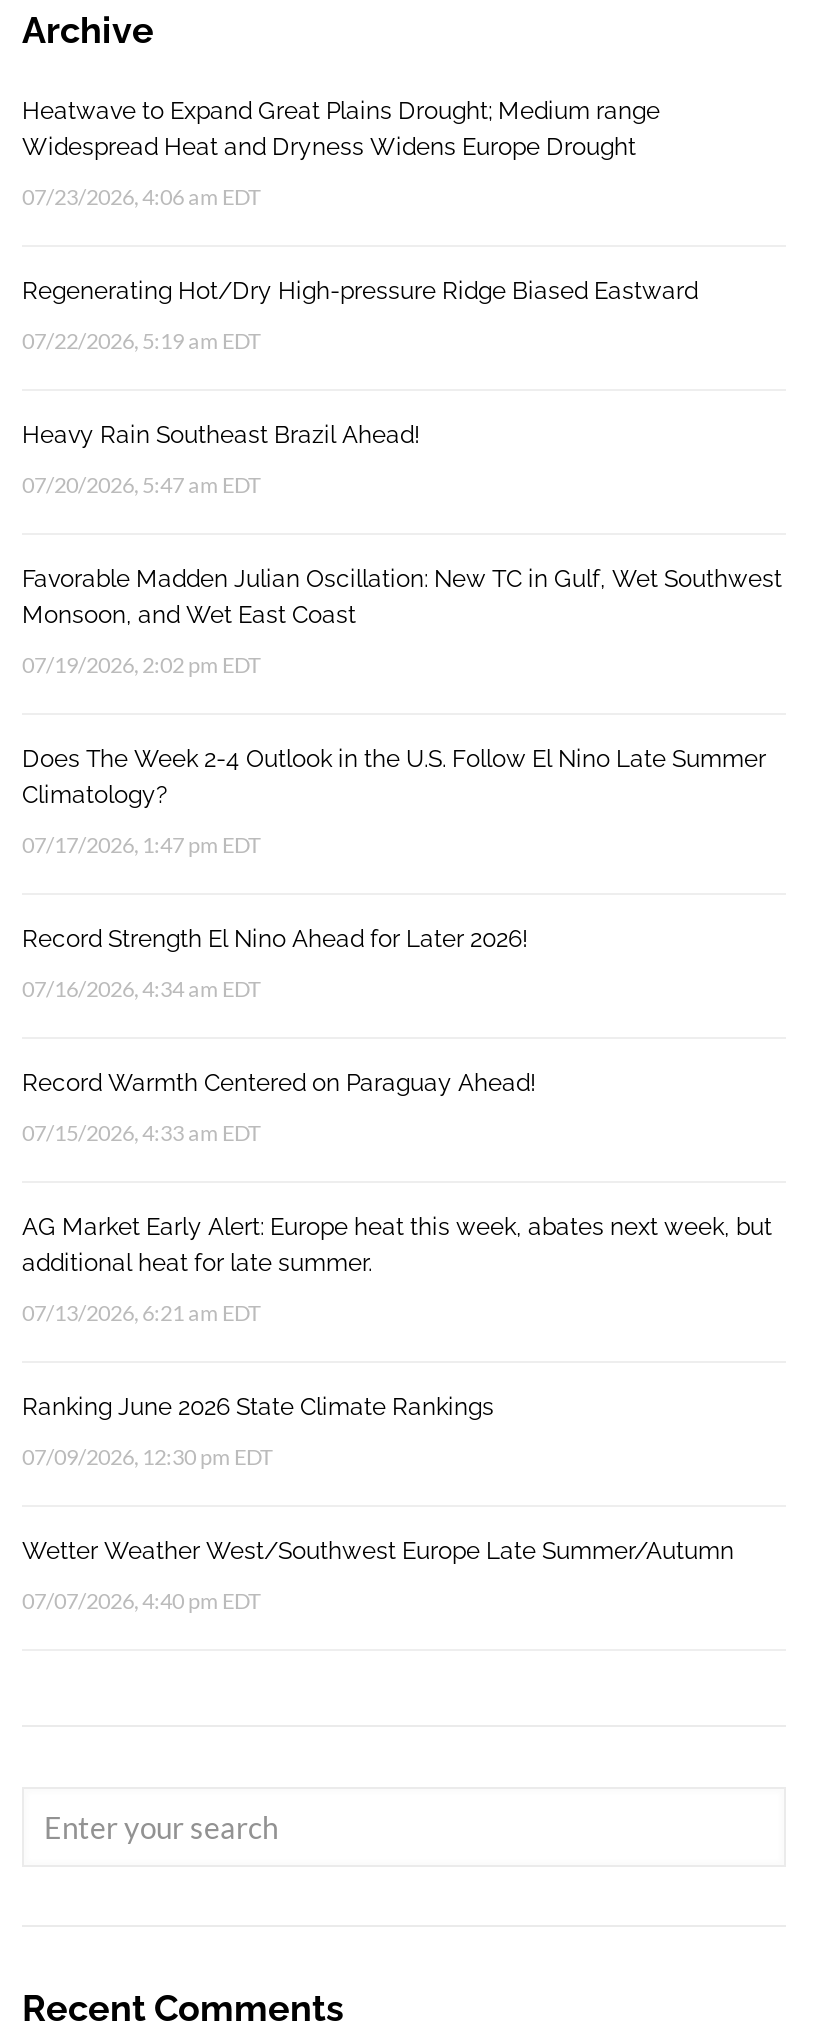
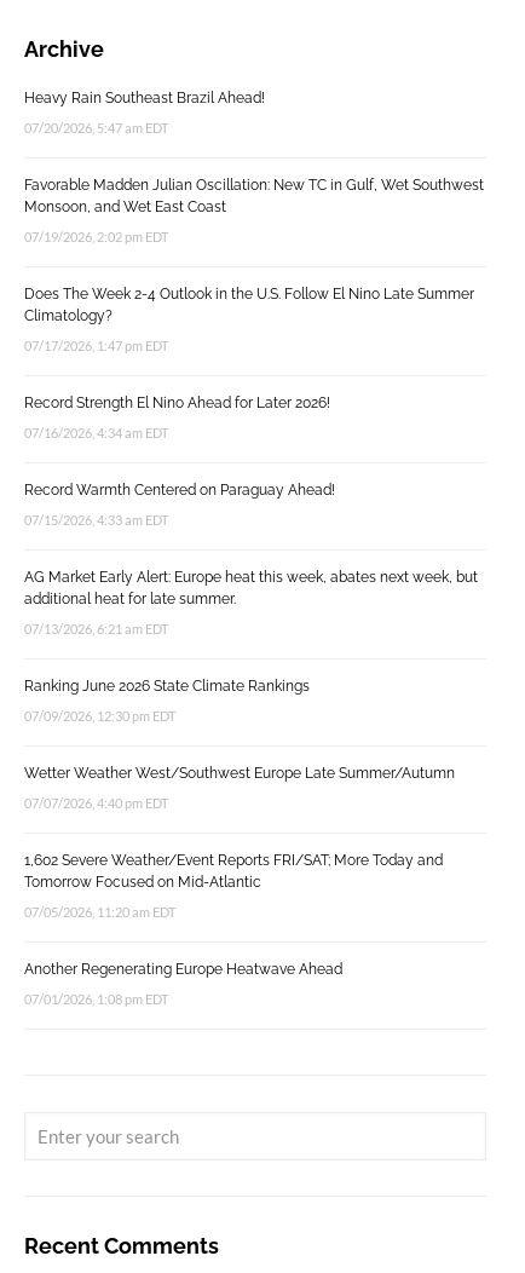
[22,97,698,353] Heatwave to Expand Great Plains Drought; Medium range | Widespread Heat and Dryness Widens Europe Drought | 07/23/2026, 4:06 am EDT | Regenerating Hot/Dry High-pressure Ridge Biased Eastward | 07/22/2026, 5:19 am EDT -> none
moved [22,421,782,1613] -> [24,89,484,811]: Heavy Rain Southeast Brazil Ahead! | 07/20/2026, 5:47 am EDT | Favorable Madden Julian Oscillation: New TC in Gulf, Wet Southwest | ... | Wetter Weather West/Southwest Europe Late Summer/Autumn | 07/07/2026, 4:40 pm EDT
none -> [24,852,443,1007] 1,602 Severe Weather/Event Reports FRI/SAT; More Today and | Tomorrow Focused on Mid-Atlantic | 07/05/2026, 11:20 am EDT | Another Regenerating Europe Heatwave Ahead | 07/01/2026, 1:08 pm EDT

